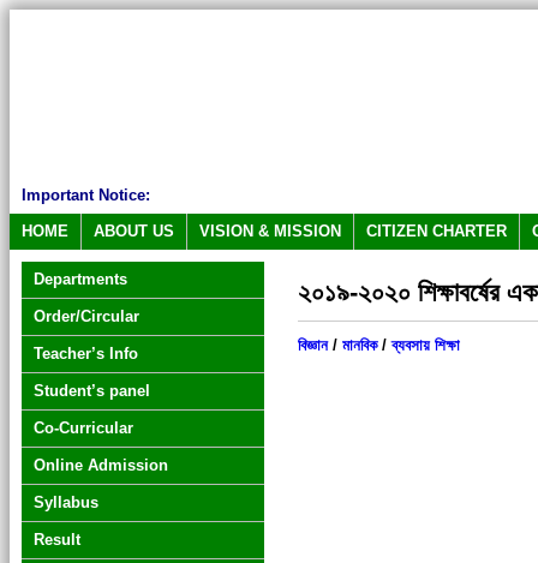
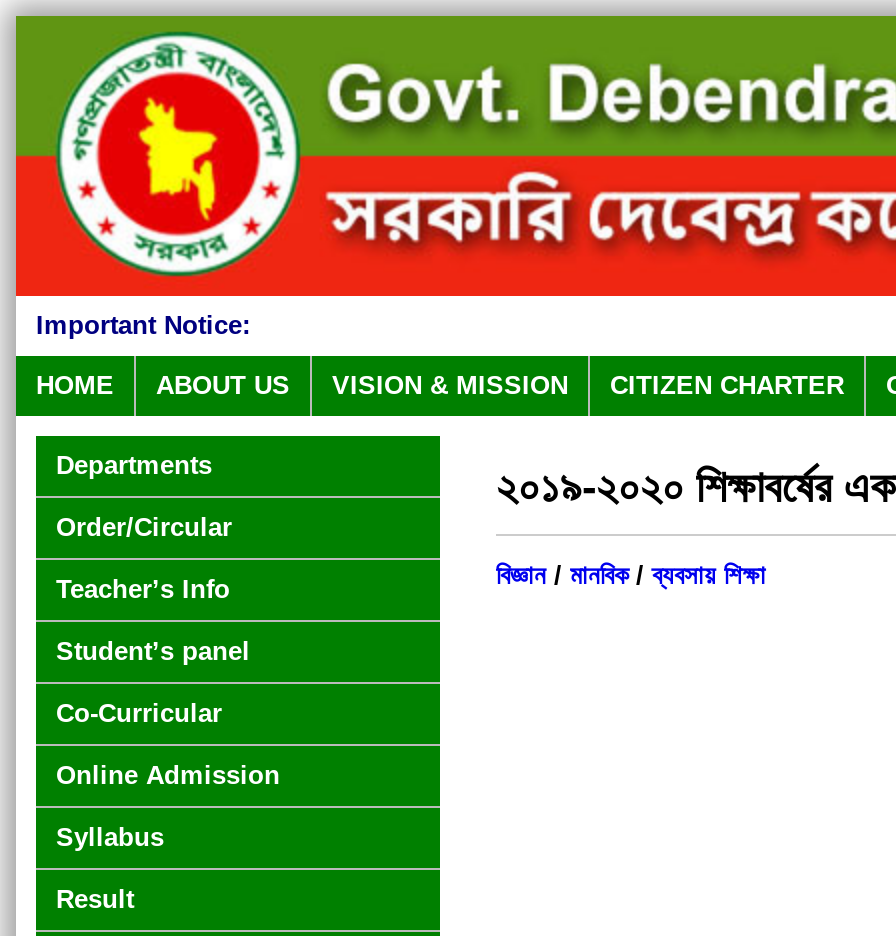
none -> [14,14,890,298] [image]

